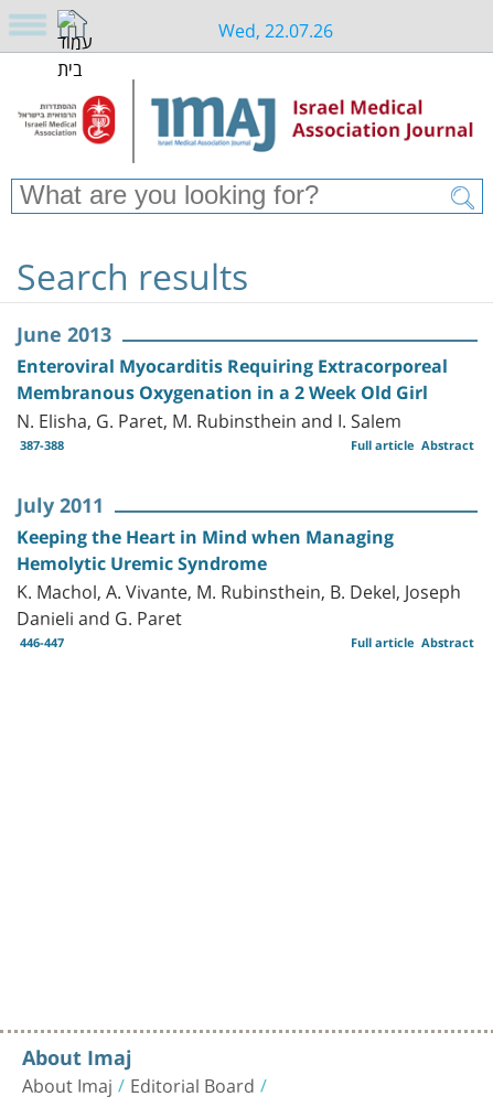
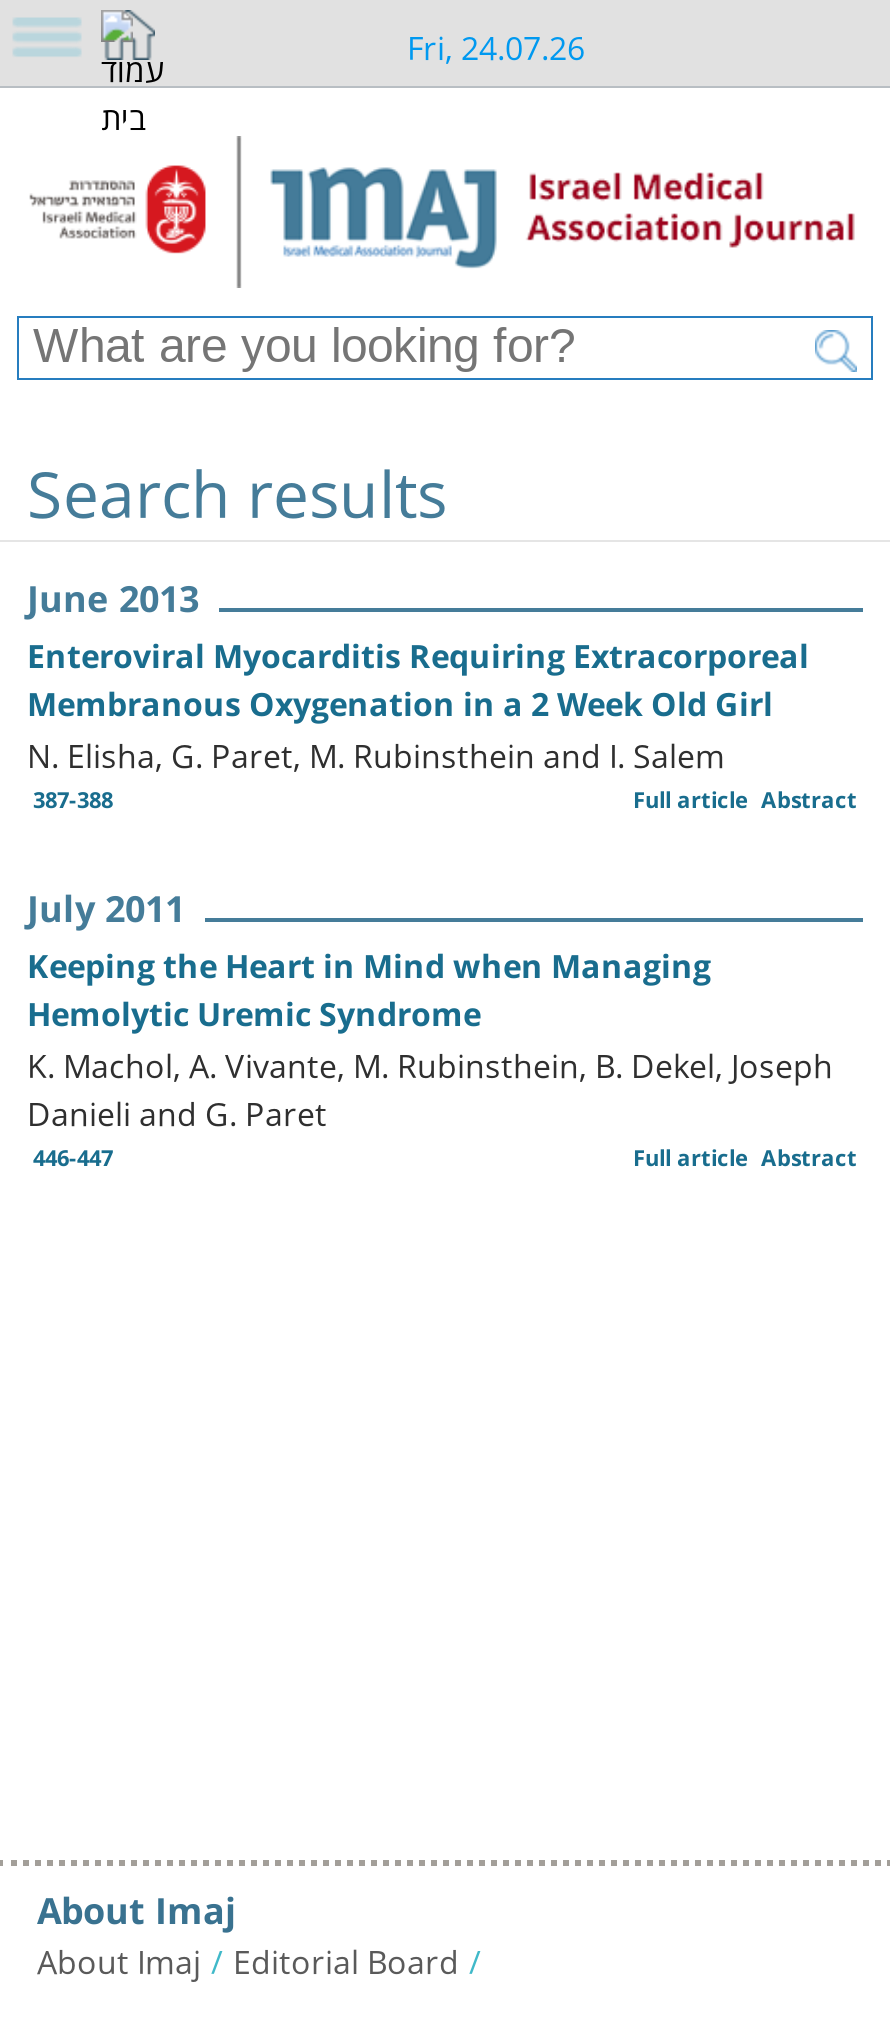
[218,10,333,46] Wed, 22.07.26 -> [407,10,585,76] Fri, 24.07.26

